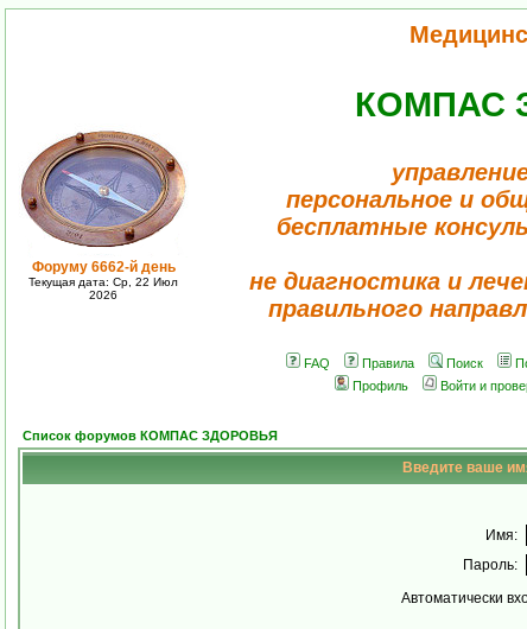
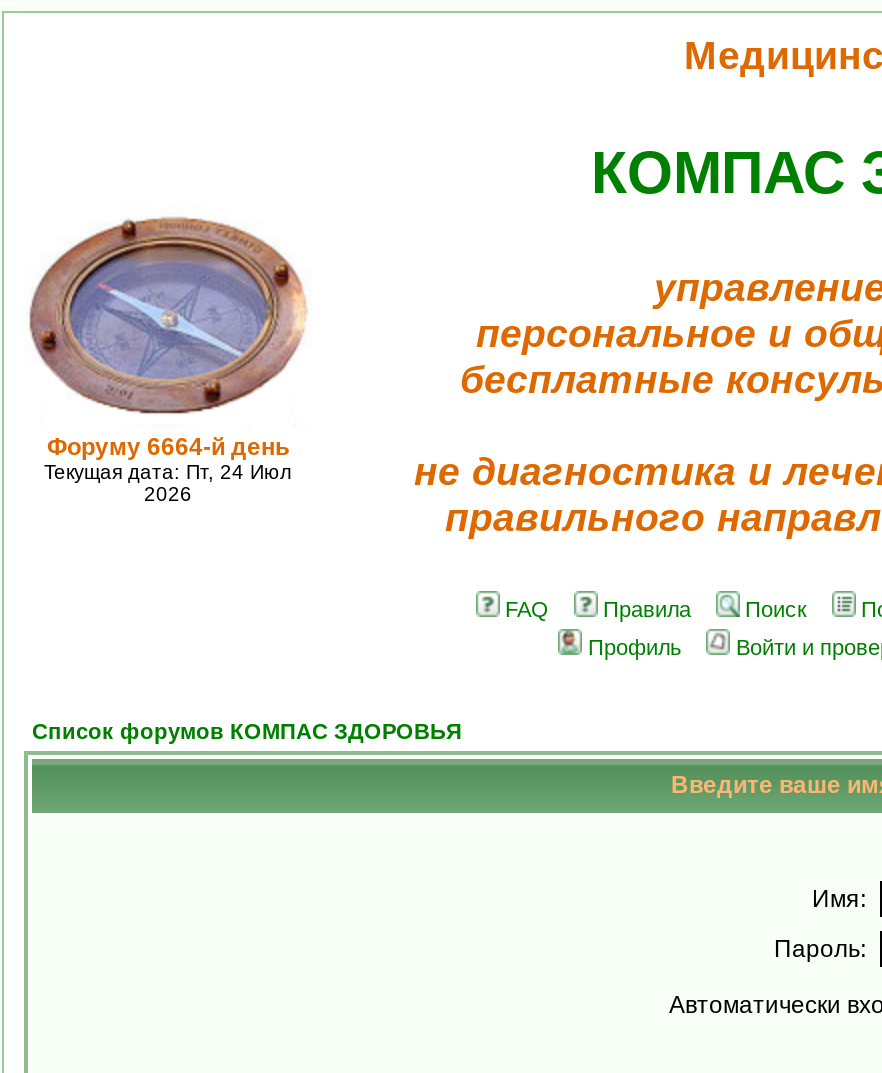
[31,259,175,275] Форуму 6662-й день -> [47,433,289,461] Форуму 6664-й день
[28,275,178,288] Текущая дата: Ср, 22 Июл -> [44,461,292,483] Текущая дата: Пт, 24 Июл

